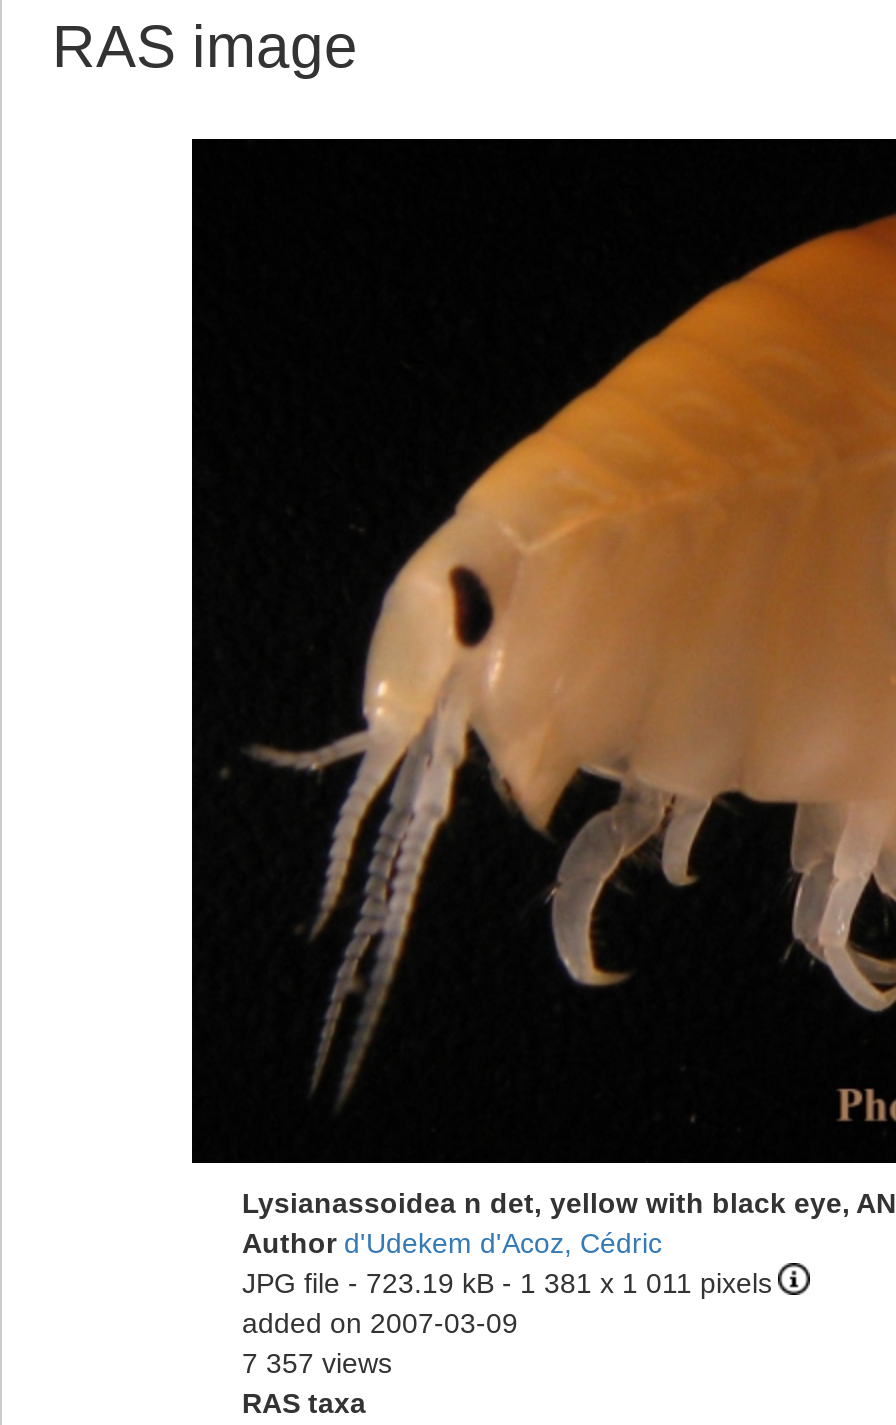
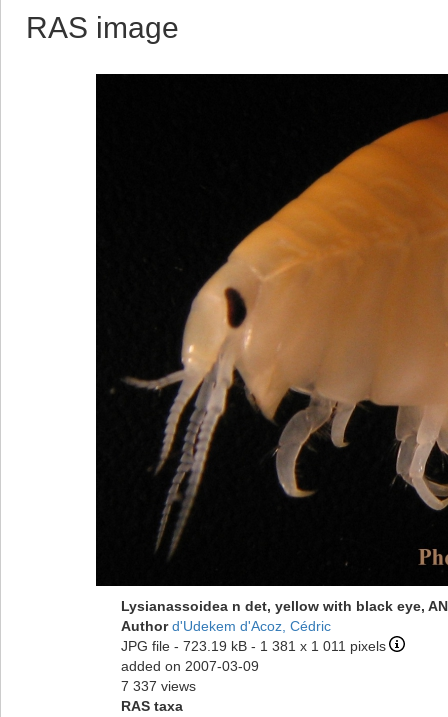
[242,1347,392,1379] 7 357 views -> [121,678,196,694] 7 337 views

